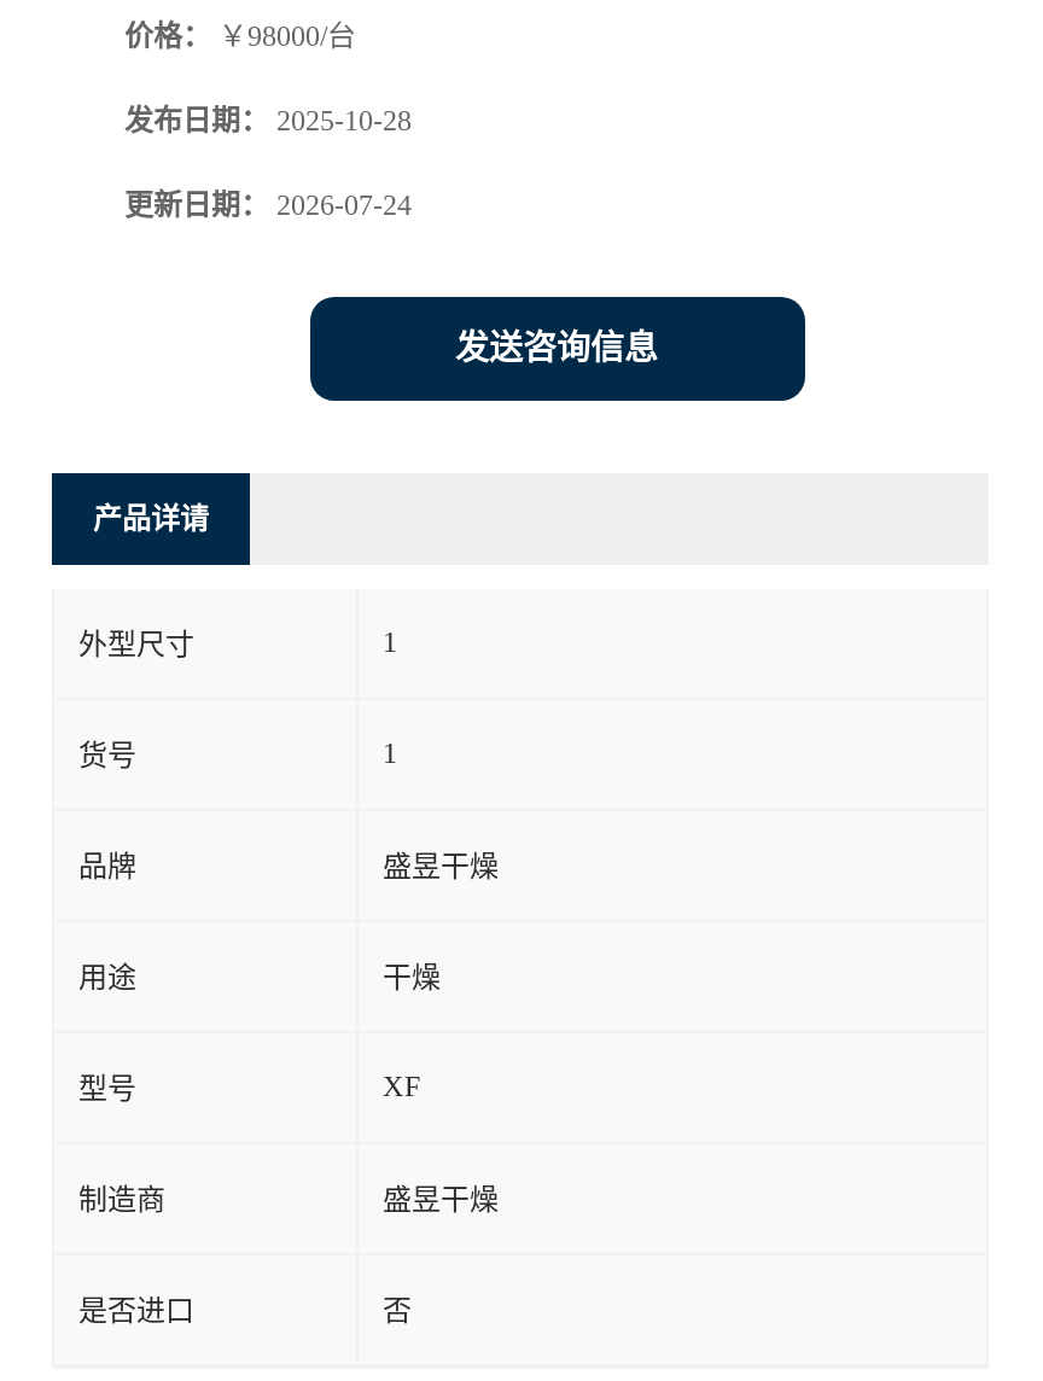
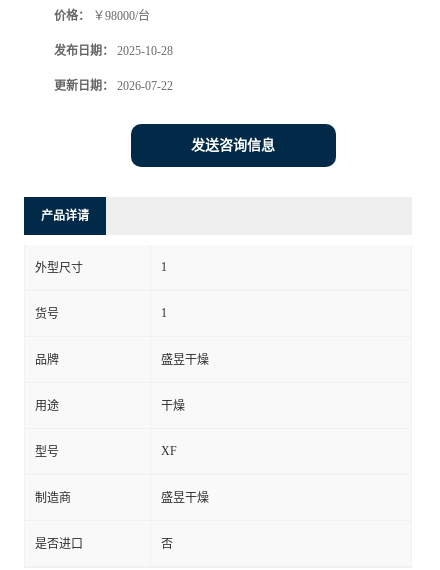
[124,188,412,222] 更新日期：2026-07-24 -> [54,79,173,93] 更新日期：2026-07-22

